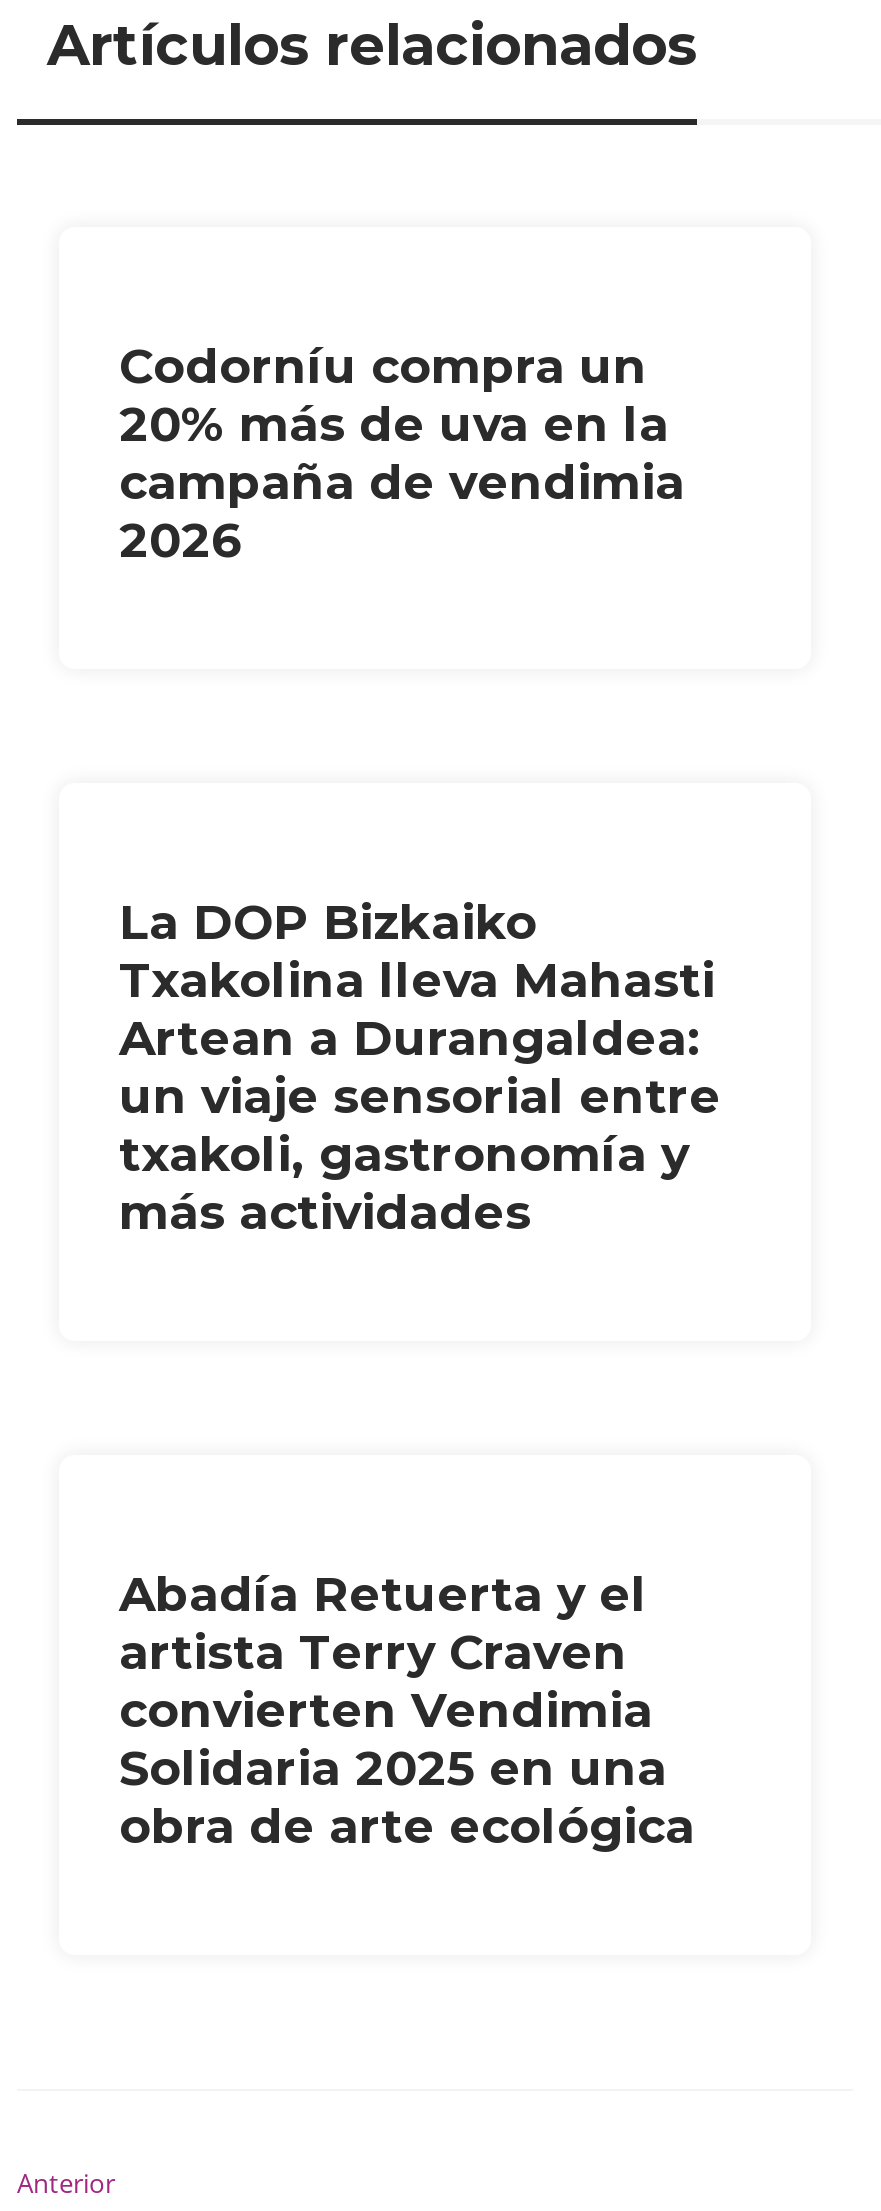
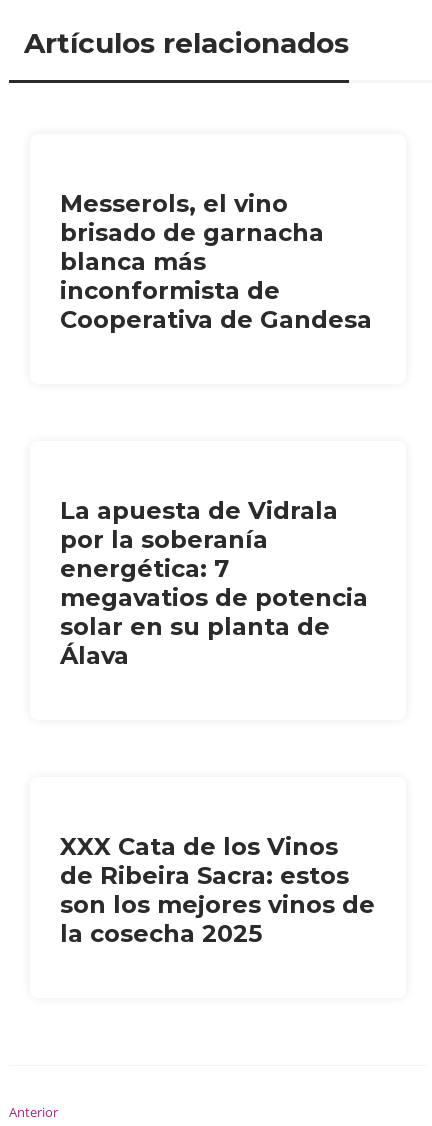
[119,337,685,569] Codorníu compra un | 20% más de uva en la | campaña de vendimia | 2026 -> [60,189,372,334] Messerols, el vino | brisado de garnacha | blanca más | inconformista de | Cooperativa de Gandesa
[119,893,721,1241] La DOP Bizkaiko | Txakolina lleva Mahasti | Artean a Durangaldea: | un viaje sensorial entre | txakoli, gastronomía y | más actividades -> [60,496,368,670] La apuesta de Vidrala | por la soberanía | energética: 7 | megavatios de potencia | solar en su planta de | Álava
[119,1565,695,1855] Abadía Retuerta y el | artista Terry Craven | convierten Vendimia | Solidaria 2025 en una | obra de arte ecológica -> [60,832,375,948] XXX Cata de los Vinos | de Ribeira Sacra: estos | son los mejores vinos de | la cosecha 2025

